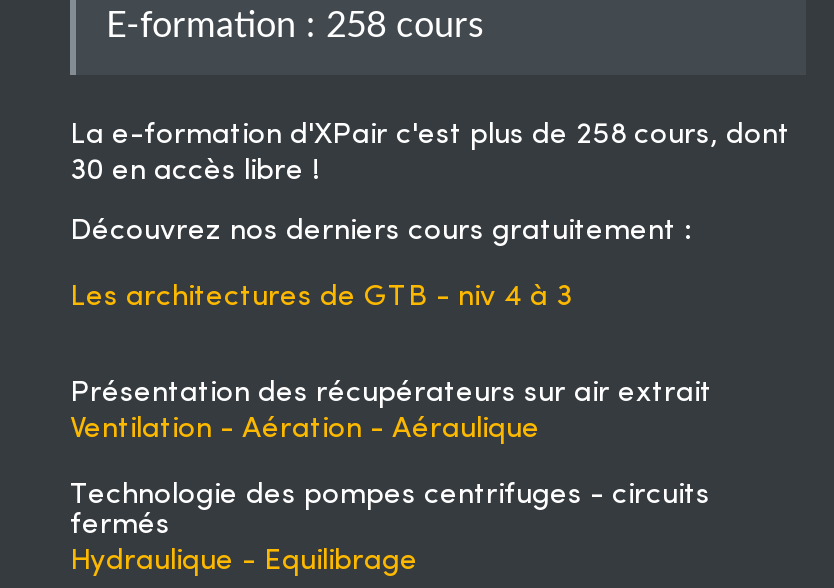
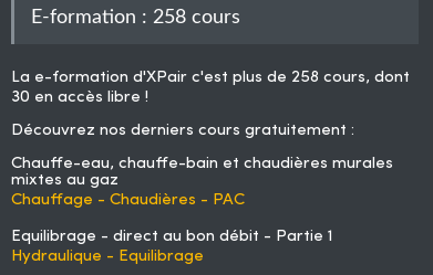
[70,283,712,541] Les architectures de GTB - niv 4 à 3 | Présentation des récupérateurs sur air extrait | Ventilation - Aération - Aéraulique | Technologie des pompes centrifuges - circuits | fermés -> [11,156,393,245] Chauffe-eau, chauffe-bain et chaudières murales | mixtes au gaz | Chauffage - Chaudières - PAC | Equilibrage - direct au bon débit - Partie 1

